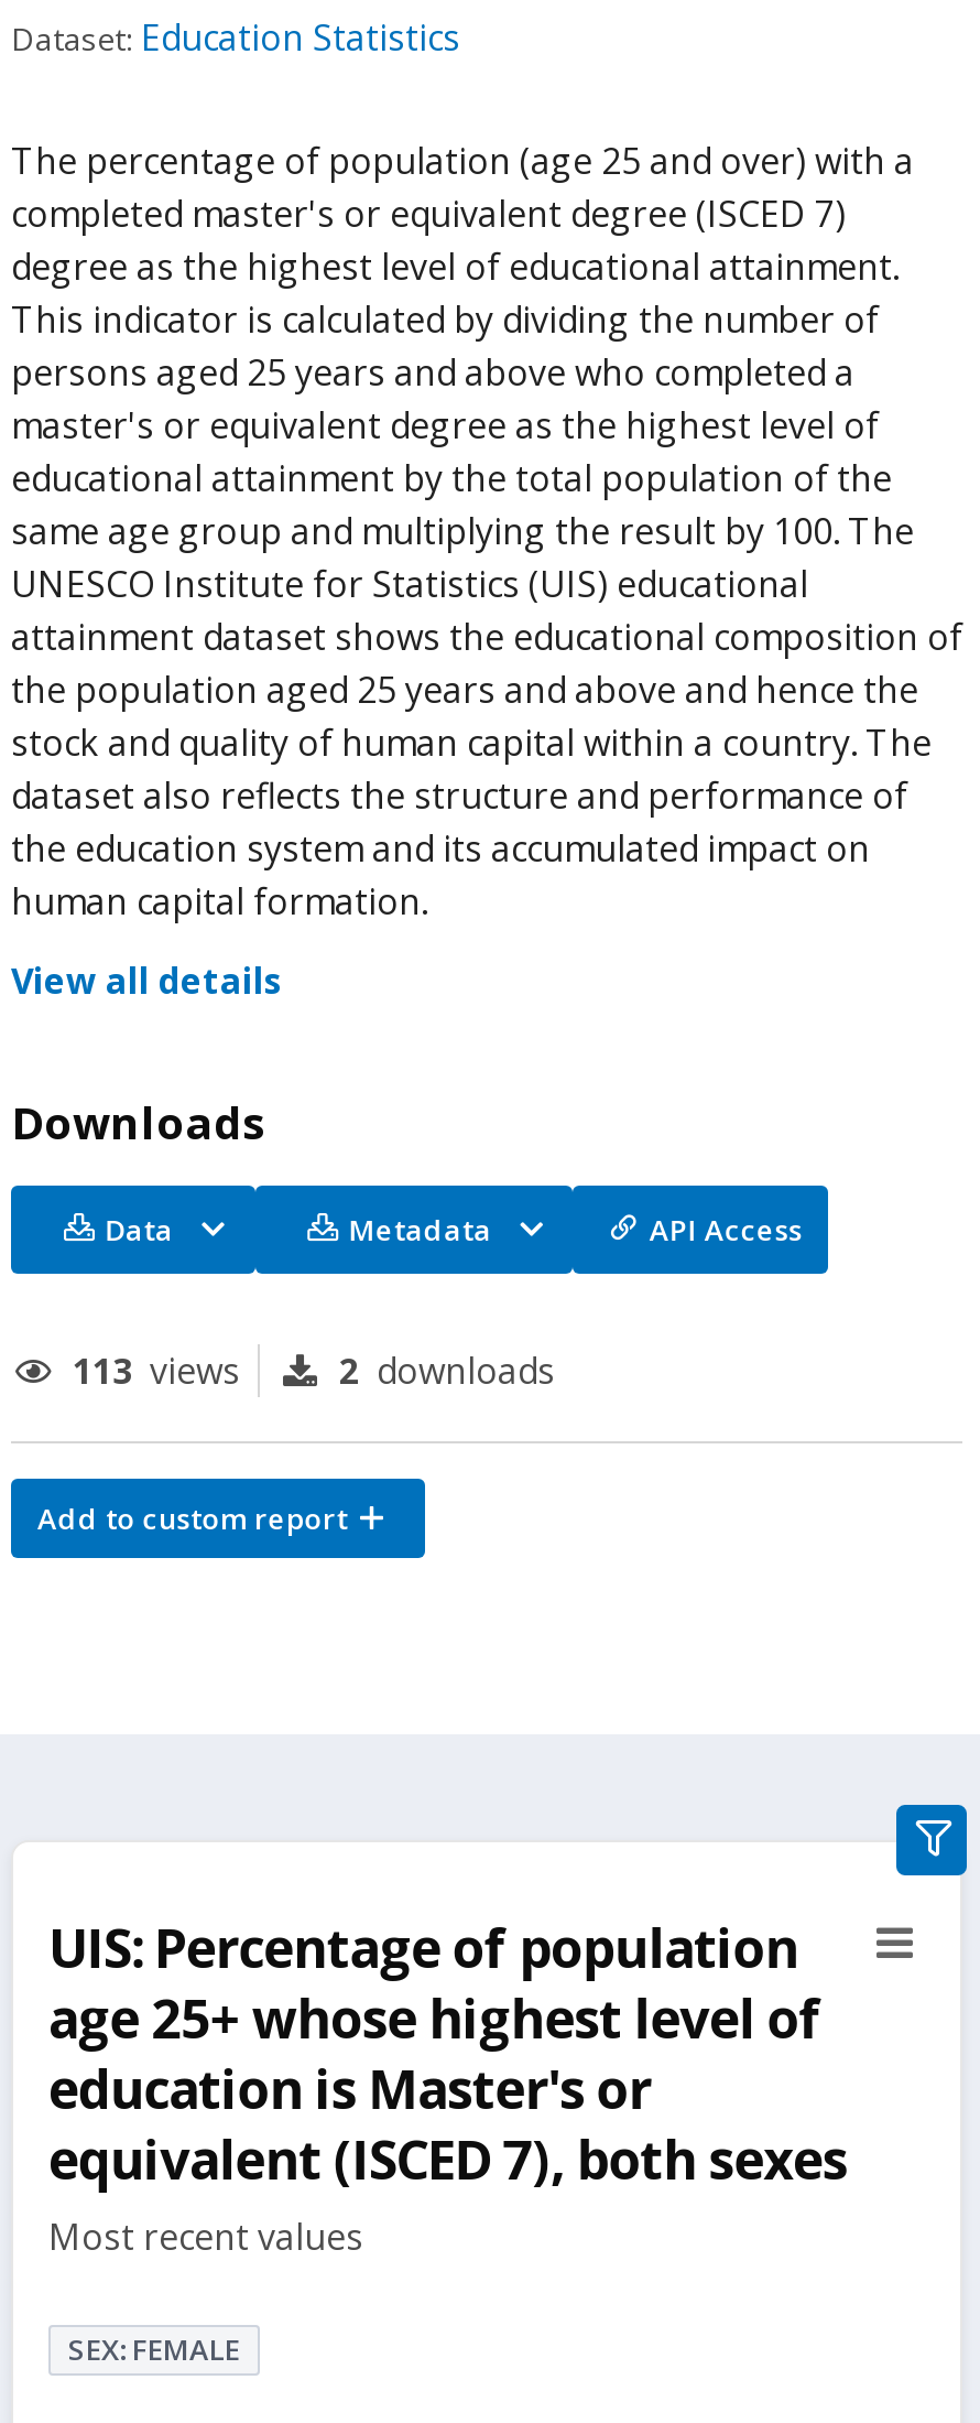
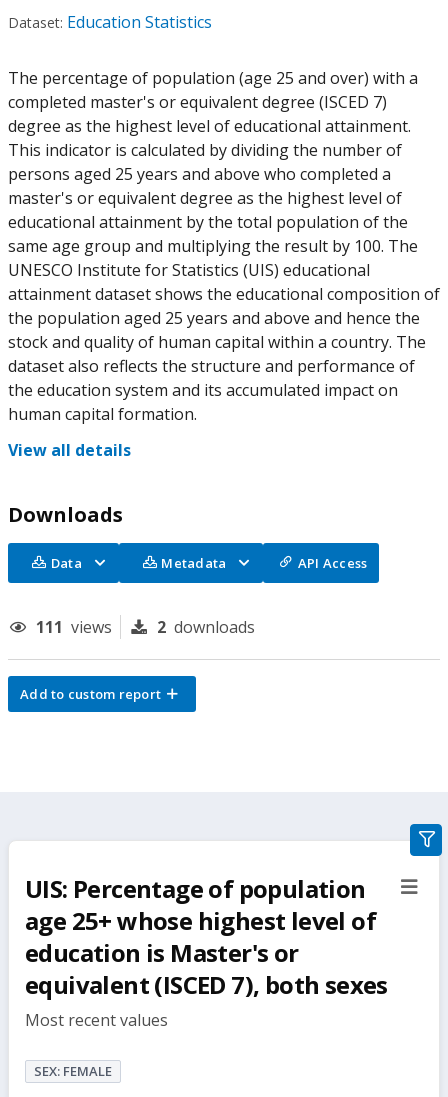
[73,1346,240,1395] 113 views -> [36,616,112,638] 111 views

